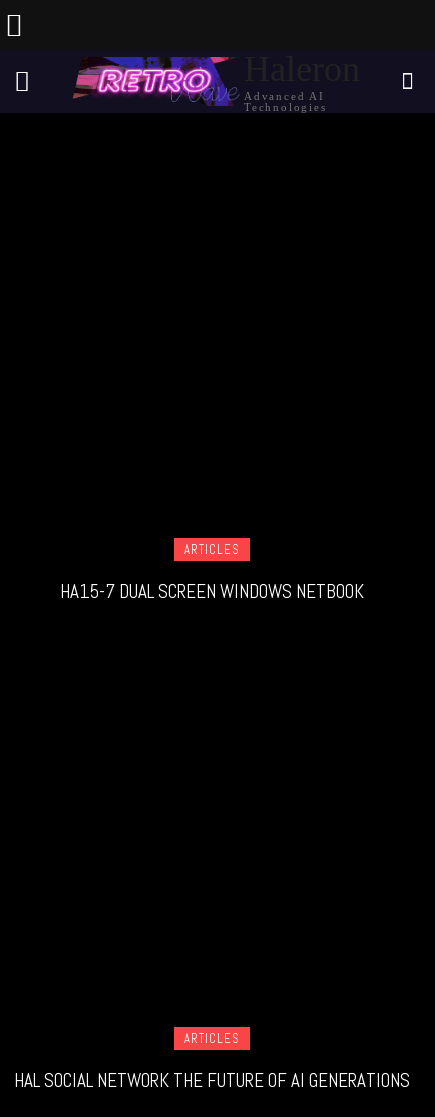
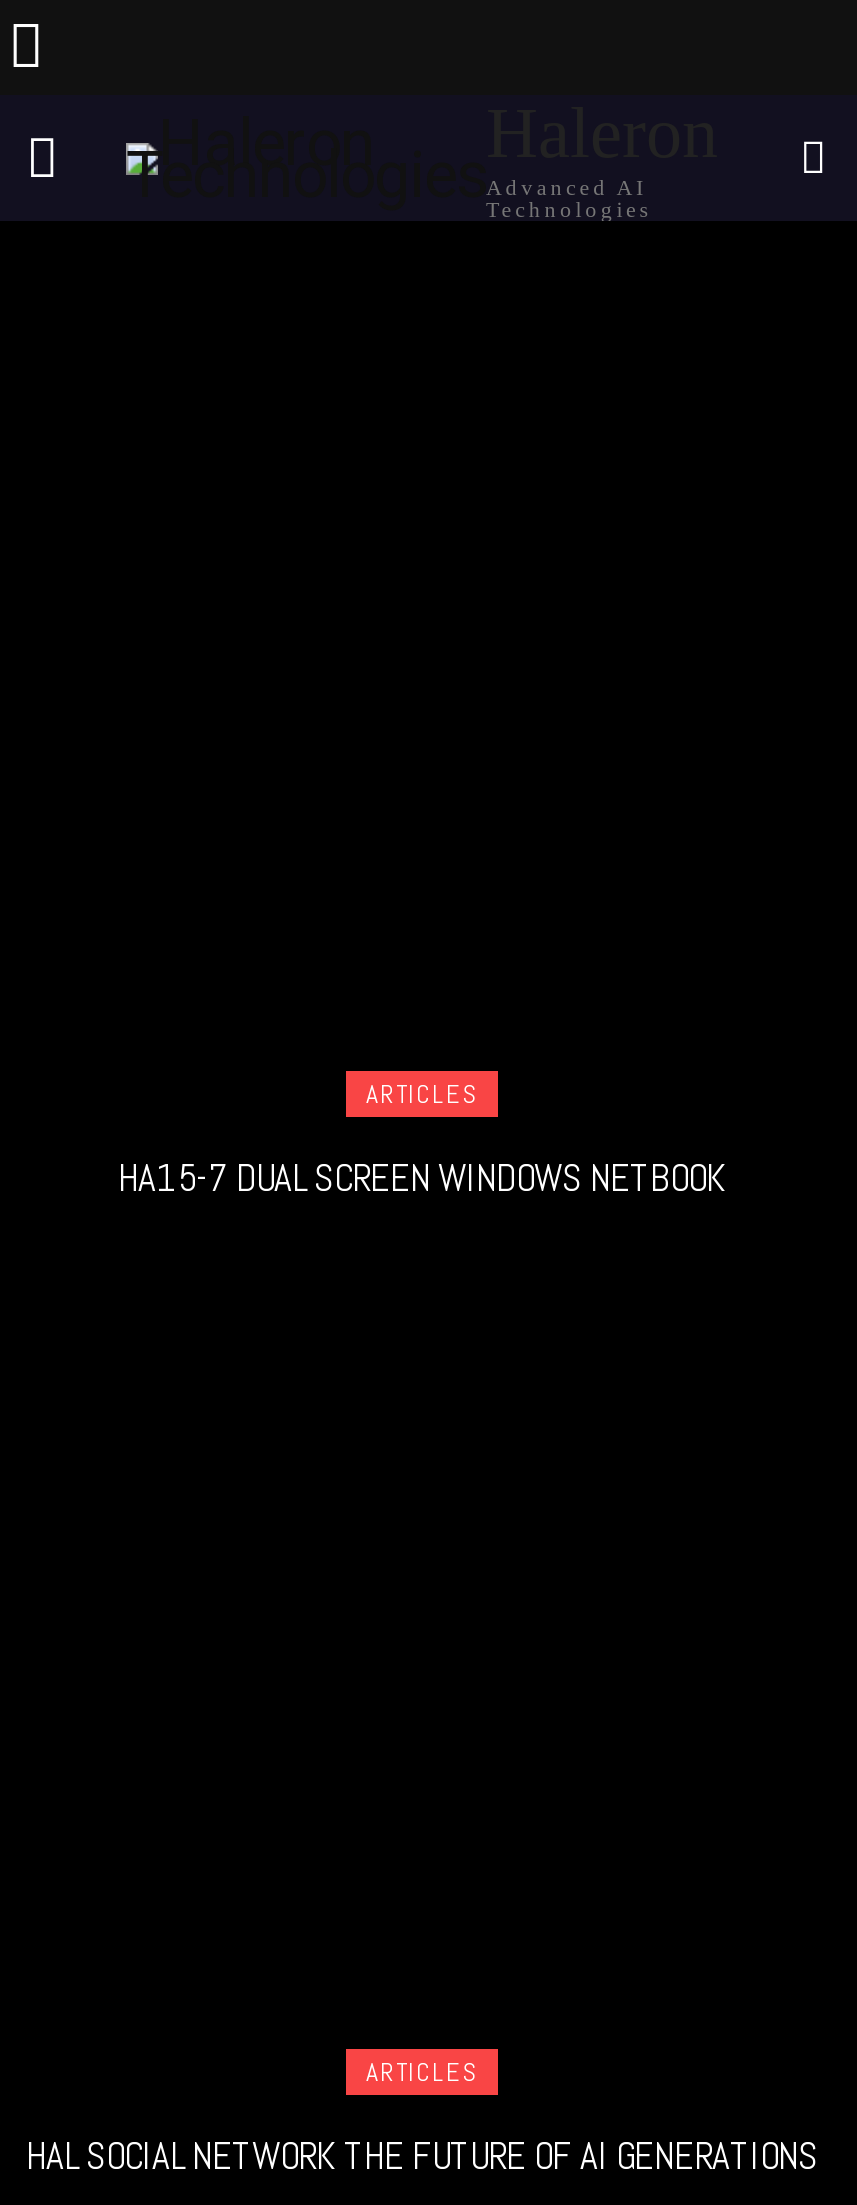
[64,56,240,107] [image] -> none

